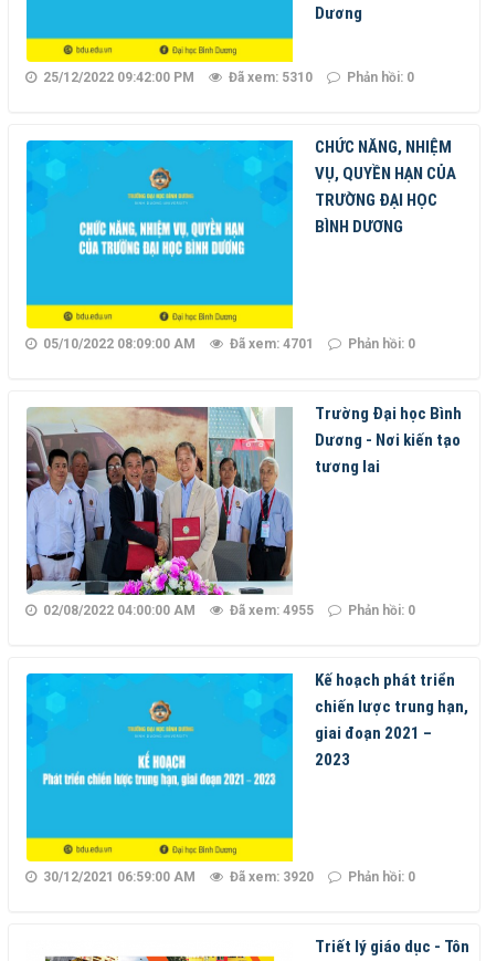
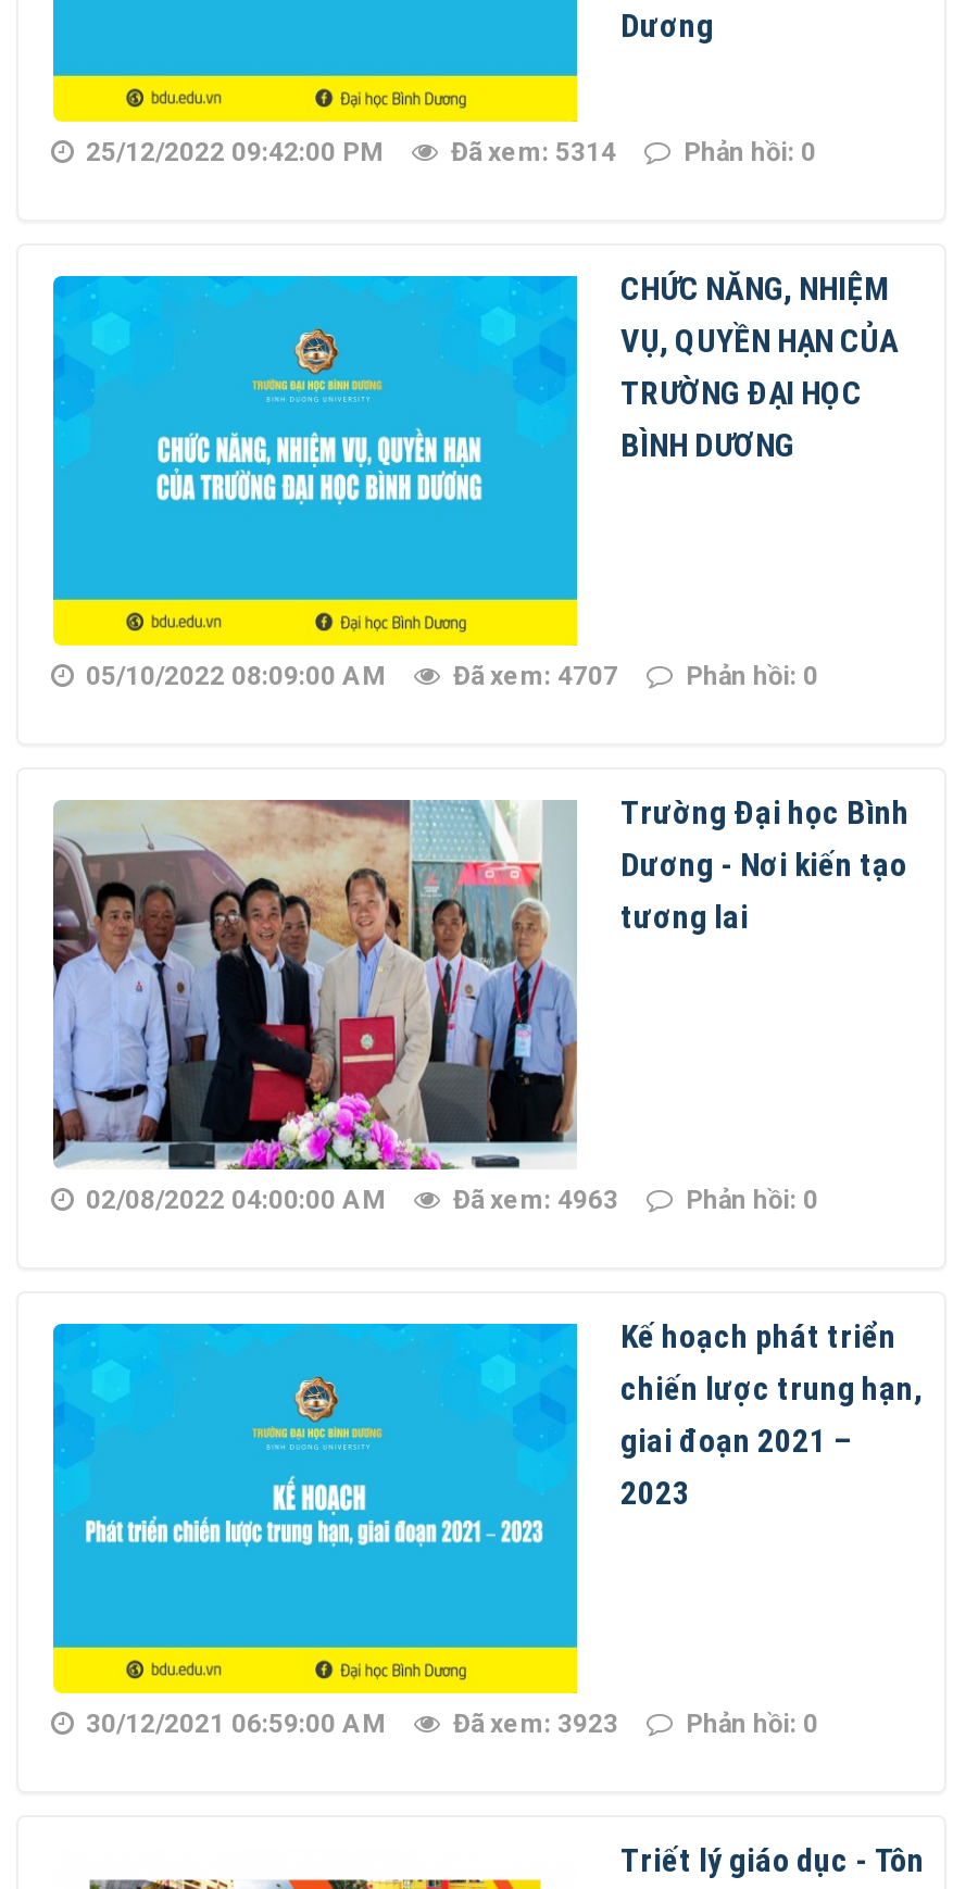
[225,70,313,85] Đã xem: 5310 -> [444,137,616,168] Đã xem: 5314
[40,336,415,352] 05/10/2022 08:09:00 AM Đã xem: 4701 Phản hồi: 0 -> [79,661,818,692] 05/10/2022 08:09:00 AM Đã xem: 4707 Phản hồi: 0
[40,603,415,618] 02/08/2022 04:00:00 AM Đã xem: 4955 Phản hồi: 0 -> [79,1185,818,1216] 02/08/2022 04:00:00 AM Đã xem: 4963 Phản hồi: 0
[40,869,415,885] 30/12/2021 06:59:00 AM Đã xem: 3920 Phản hồi: 0 -> [79,1709,818,1739] 30/12/2021 06:59:00 AM Đã xem: 3923 Phản hồi: 0

